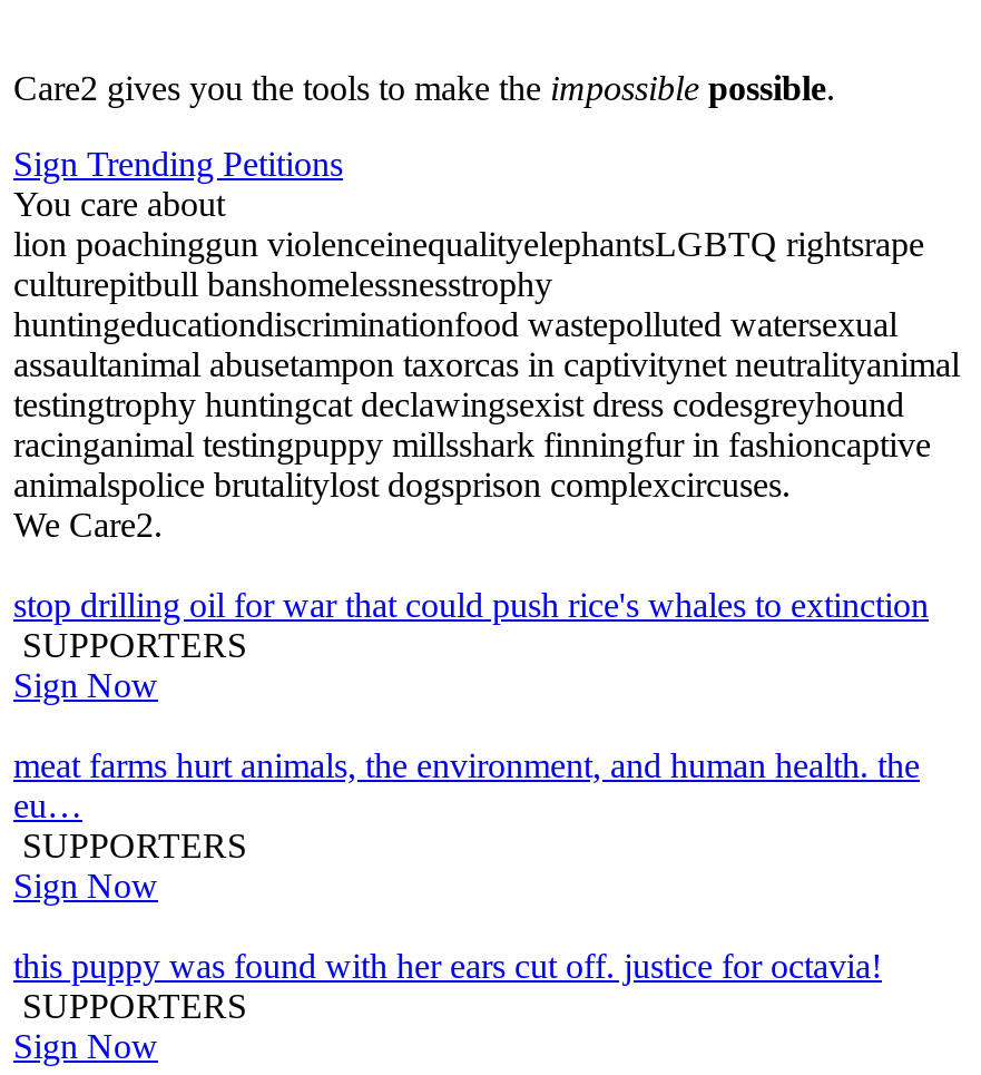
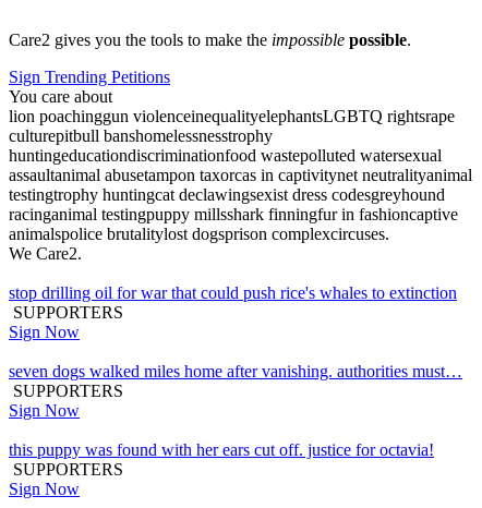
[13,746,920,824] meat farms hurt animals, the environment, and human health. the | eu… -> [9,362,462,380] seven dogs walked miles home after vanishing. authorities must…

